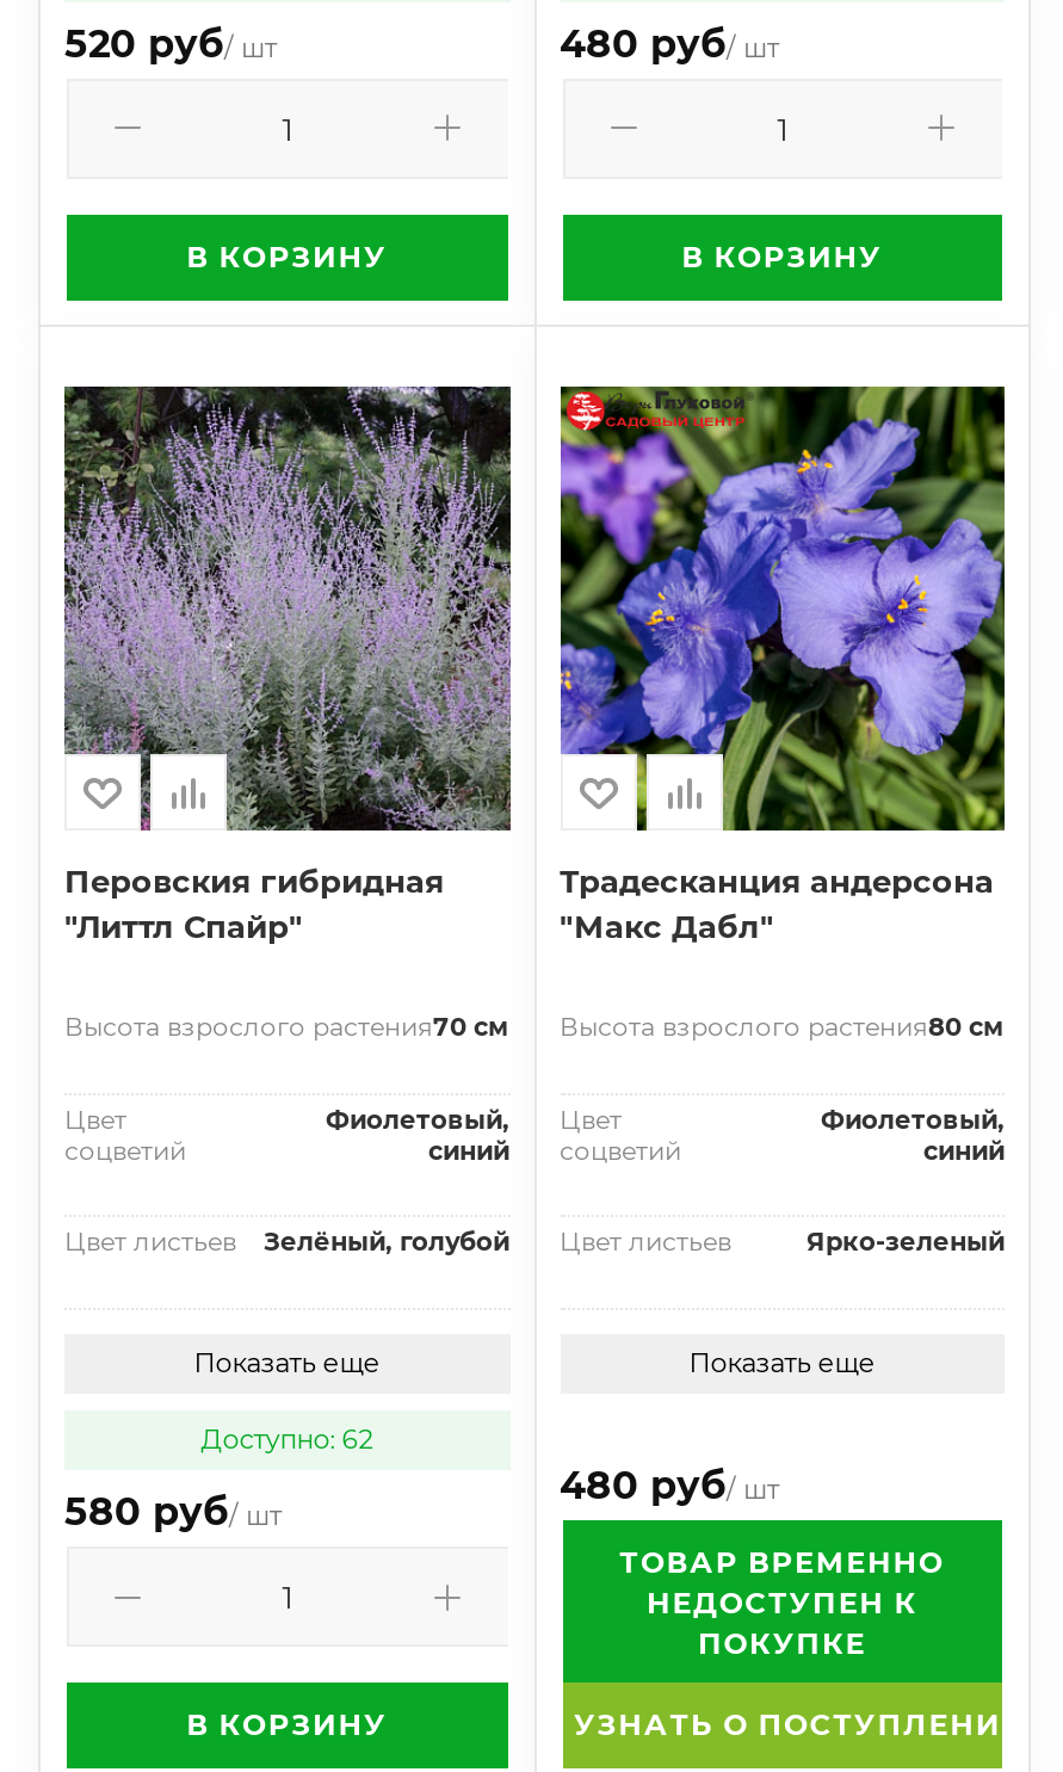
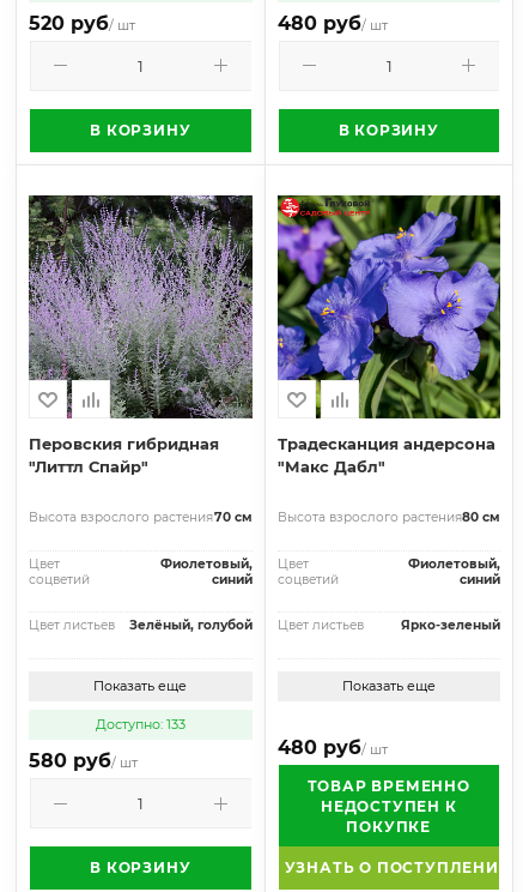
[201,1422,373,1456] Доступно: 62 -> [96,716,185,733] Доступно: 133

